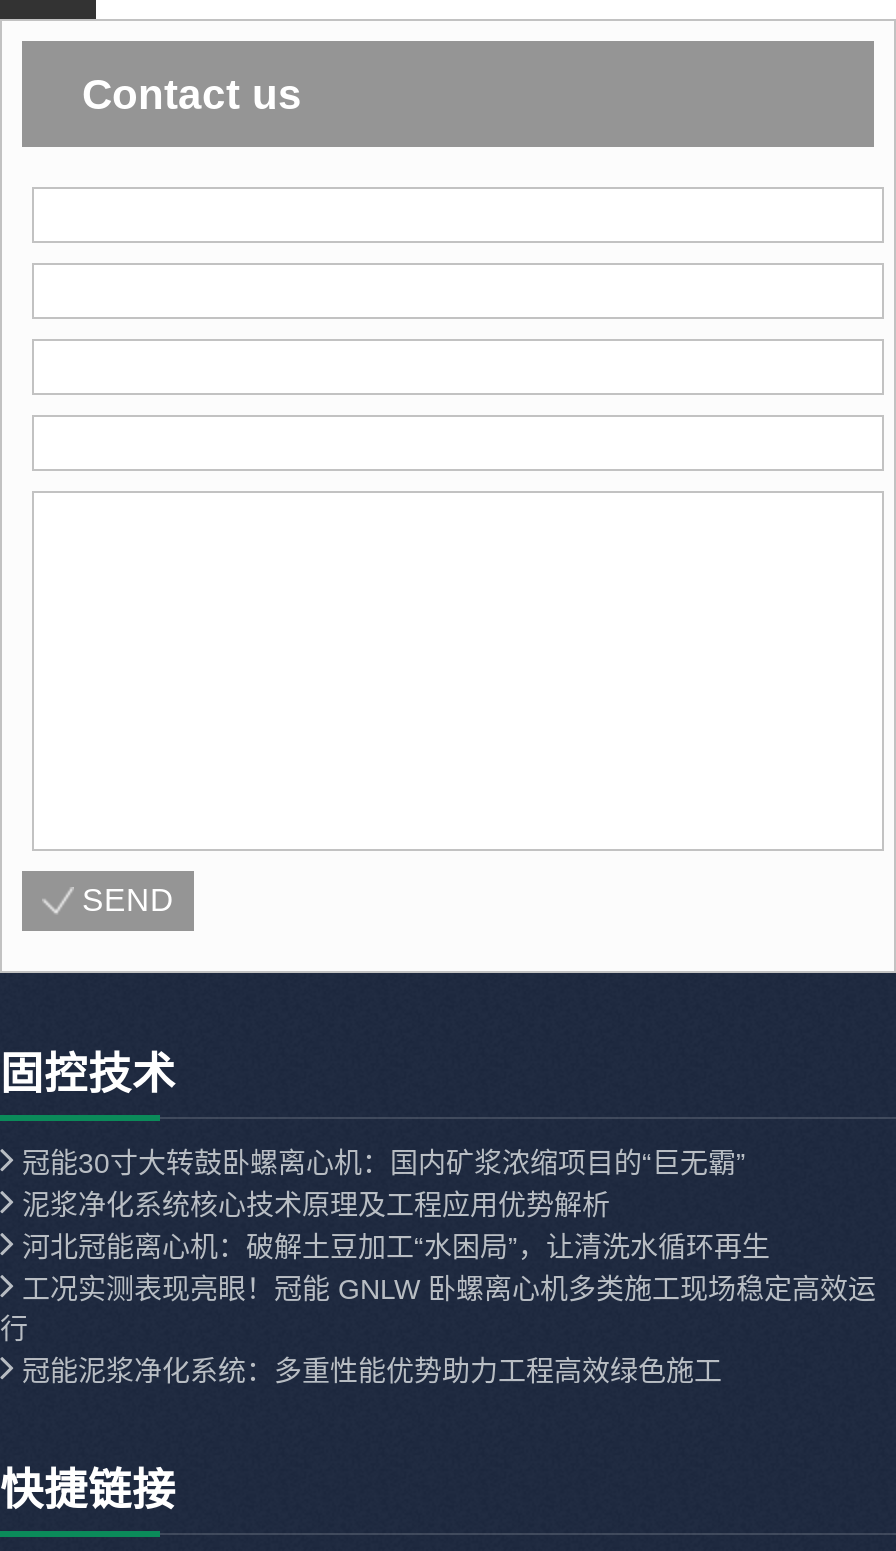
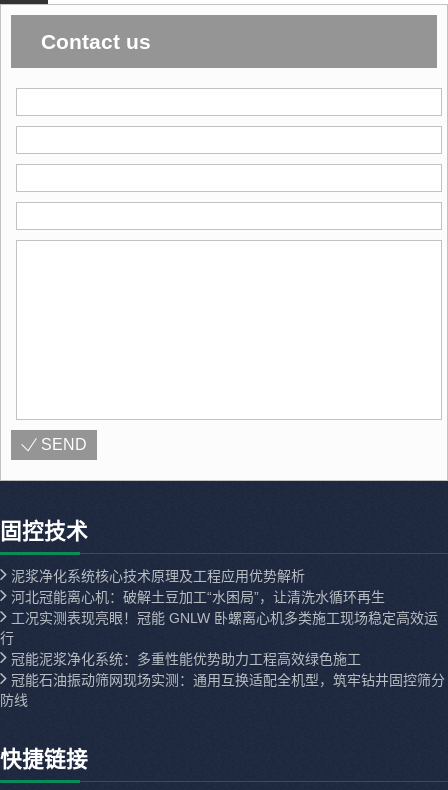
[14,1147,746,1179] 冠能30寸大转鼓卧螺离心机：国内矿浆浓缩项目的“巨无霸” -> none
moved [14,1189,876,1387] -> [7,568,438,667]: 泥浆净化系统核心技术原理及工程应用优势解析 | 河北冠能离心机：破解土豆加工“水困局”，让清洗水循环再生 | 工况实测表现亮眼！冠能 GNLW 卧螺离心机多类施工现场稳定高效运 | 冠能泥浆净化系统：多重性能优势助力工程高效绿色施工
none -> [0,672,445,708] 冠能石油振动筛网现场实测：通用互换适配全机型，筑牢钻井固控筛分 | 防线

